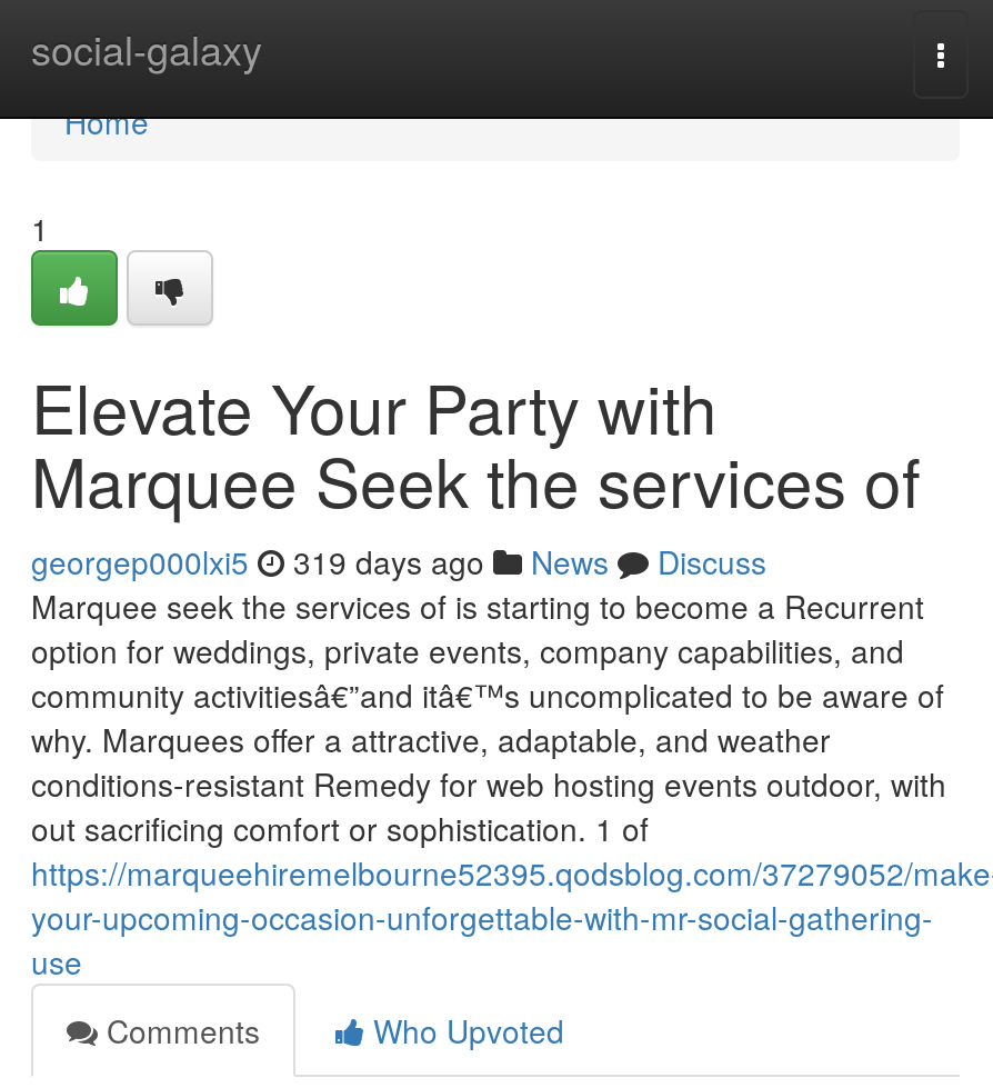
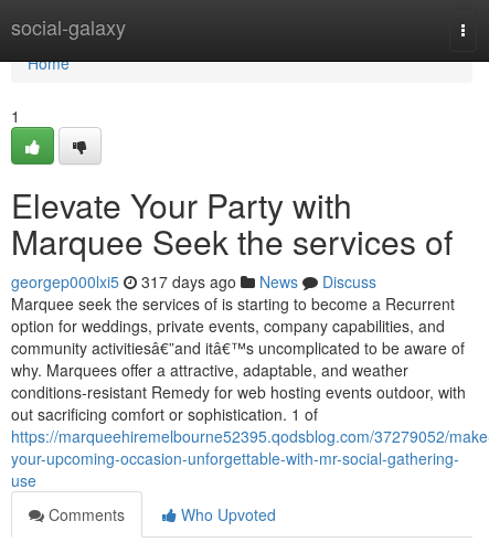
[31,539,766,583] georgep000lxi5 319 days ago News Discuss -> [11,270,376,293] georgep000lxi5 317 days ago News Discuss

